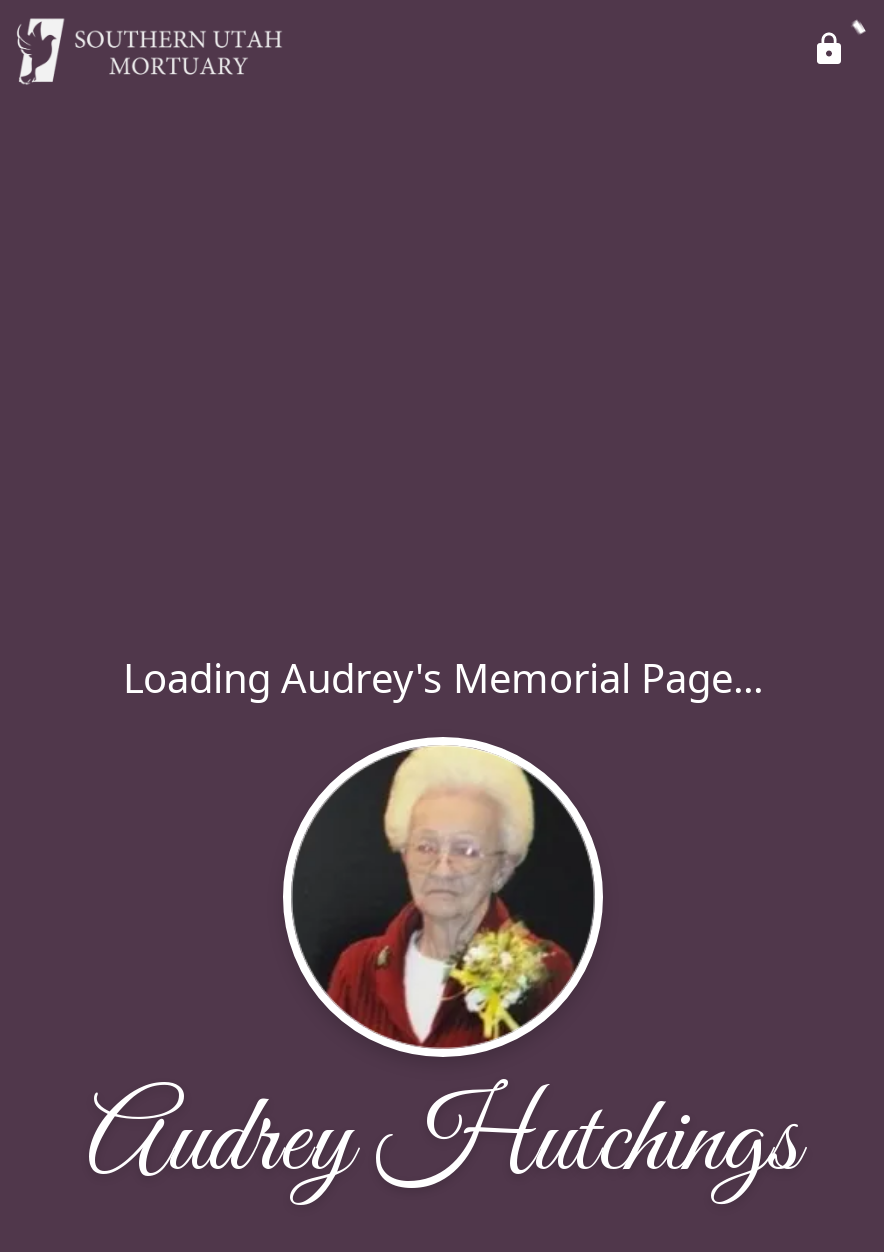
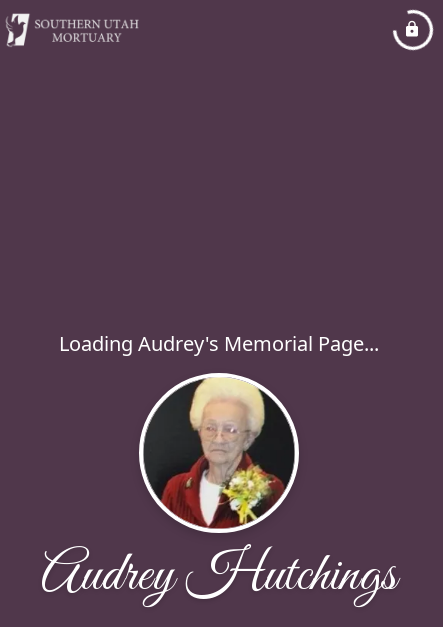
[791,11,871,91] [image] -> [392,9,434,51] [image]

